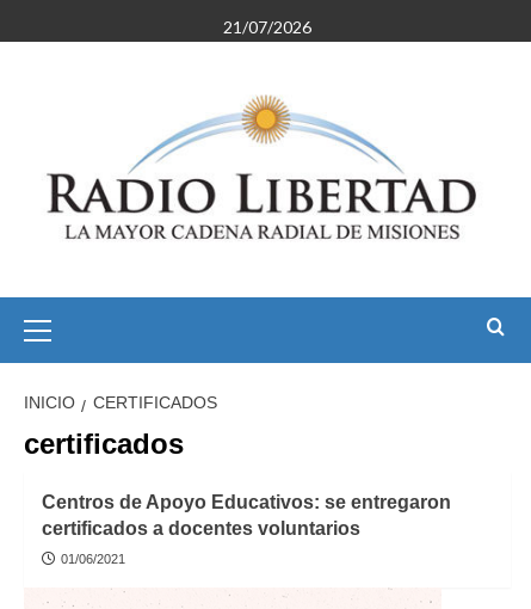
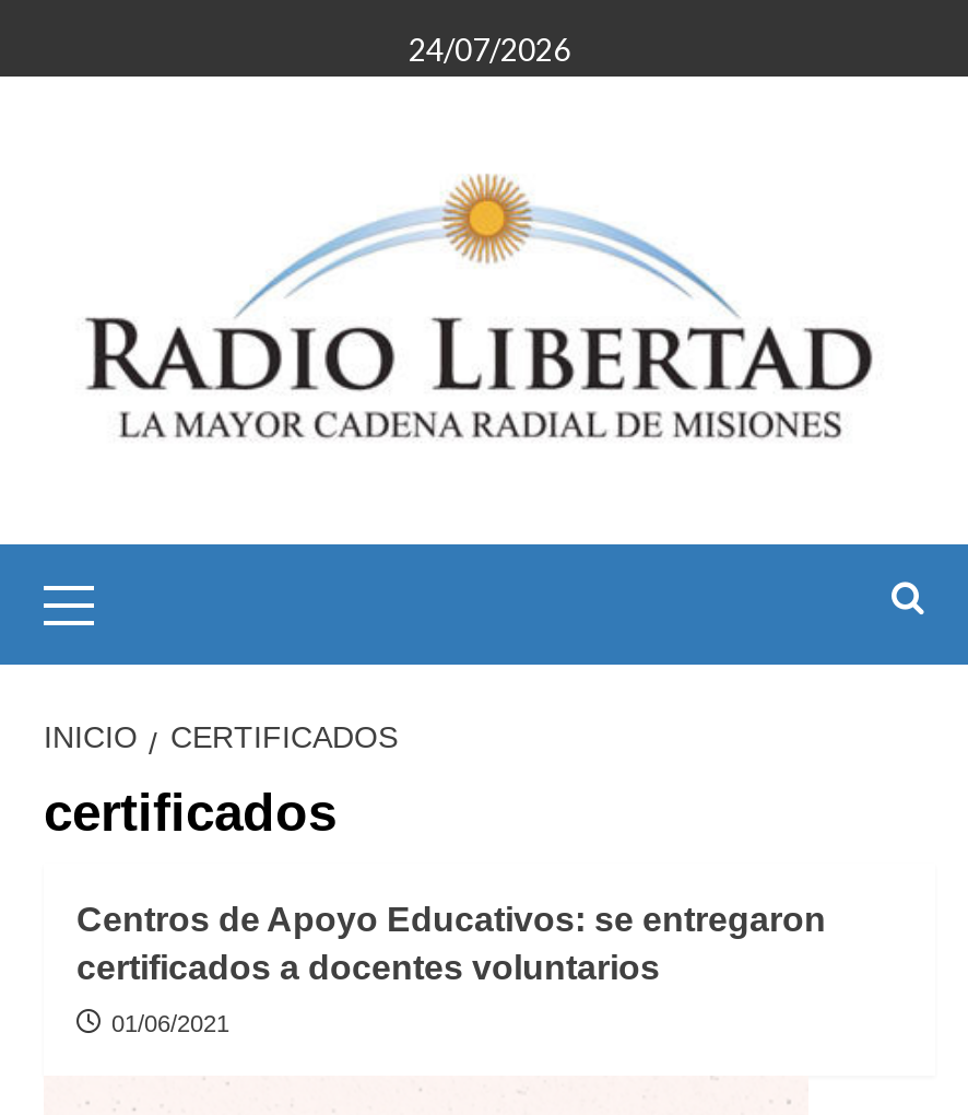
[223,17,311,37] 21/07/2026 -> [409,31,570,68] 24/07/2026

